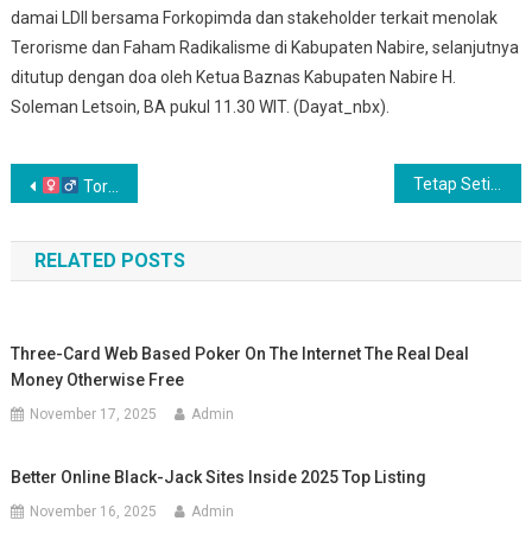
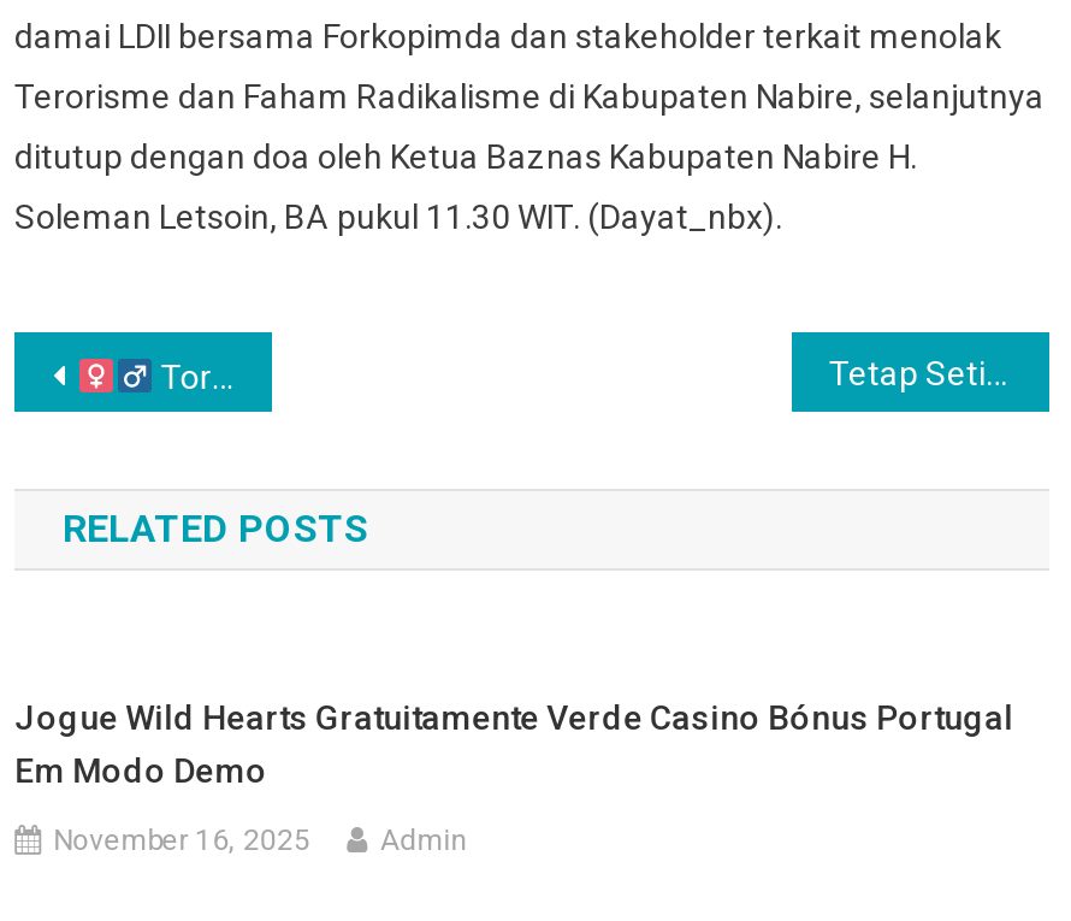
[11,344,469,487] Three-Card Web Based Poker On The Internet The Real Deal | Money Otherwise Free | November 17, 2025 | Admin | Better Online Black-Jack Sites Inside 2025 Top Listing -> [15,697,1013,789] Jogue Wild Hearts Gratuitamente Verde Casino Bónus Portugal | Em Modo Demo

